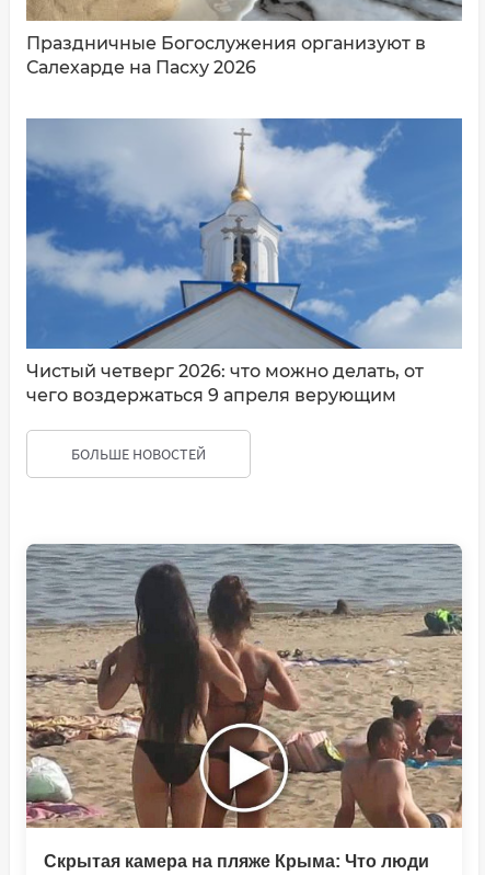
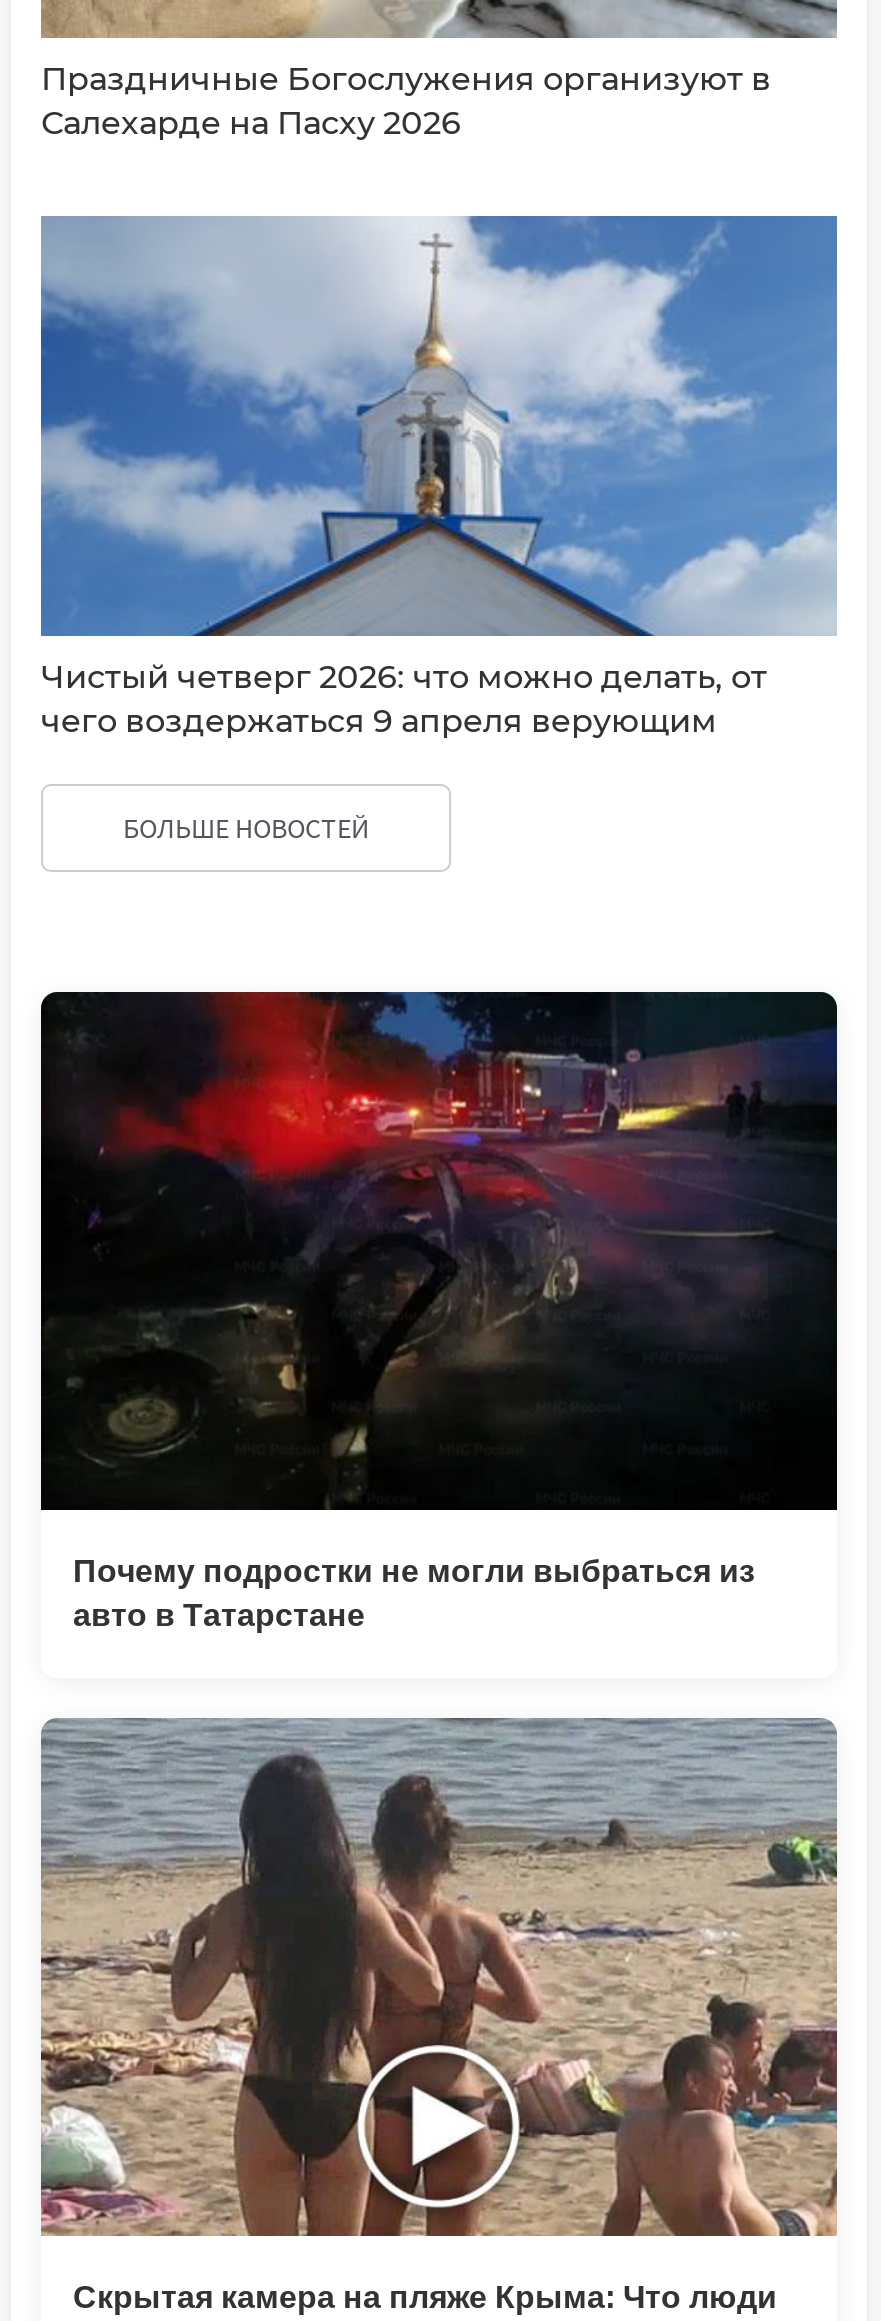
none -> [39,990,839,1632] [image] | Почему подростки не могли выбраться из | авто в Татарстане

